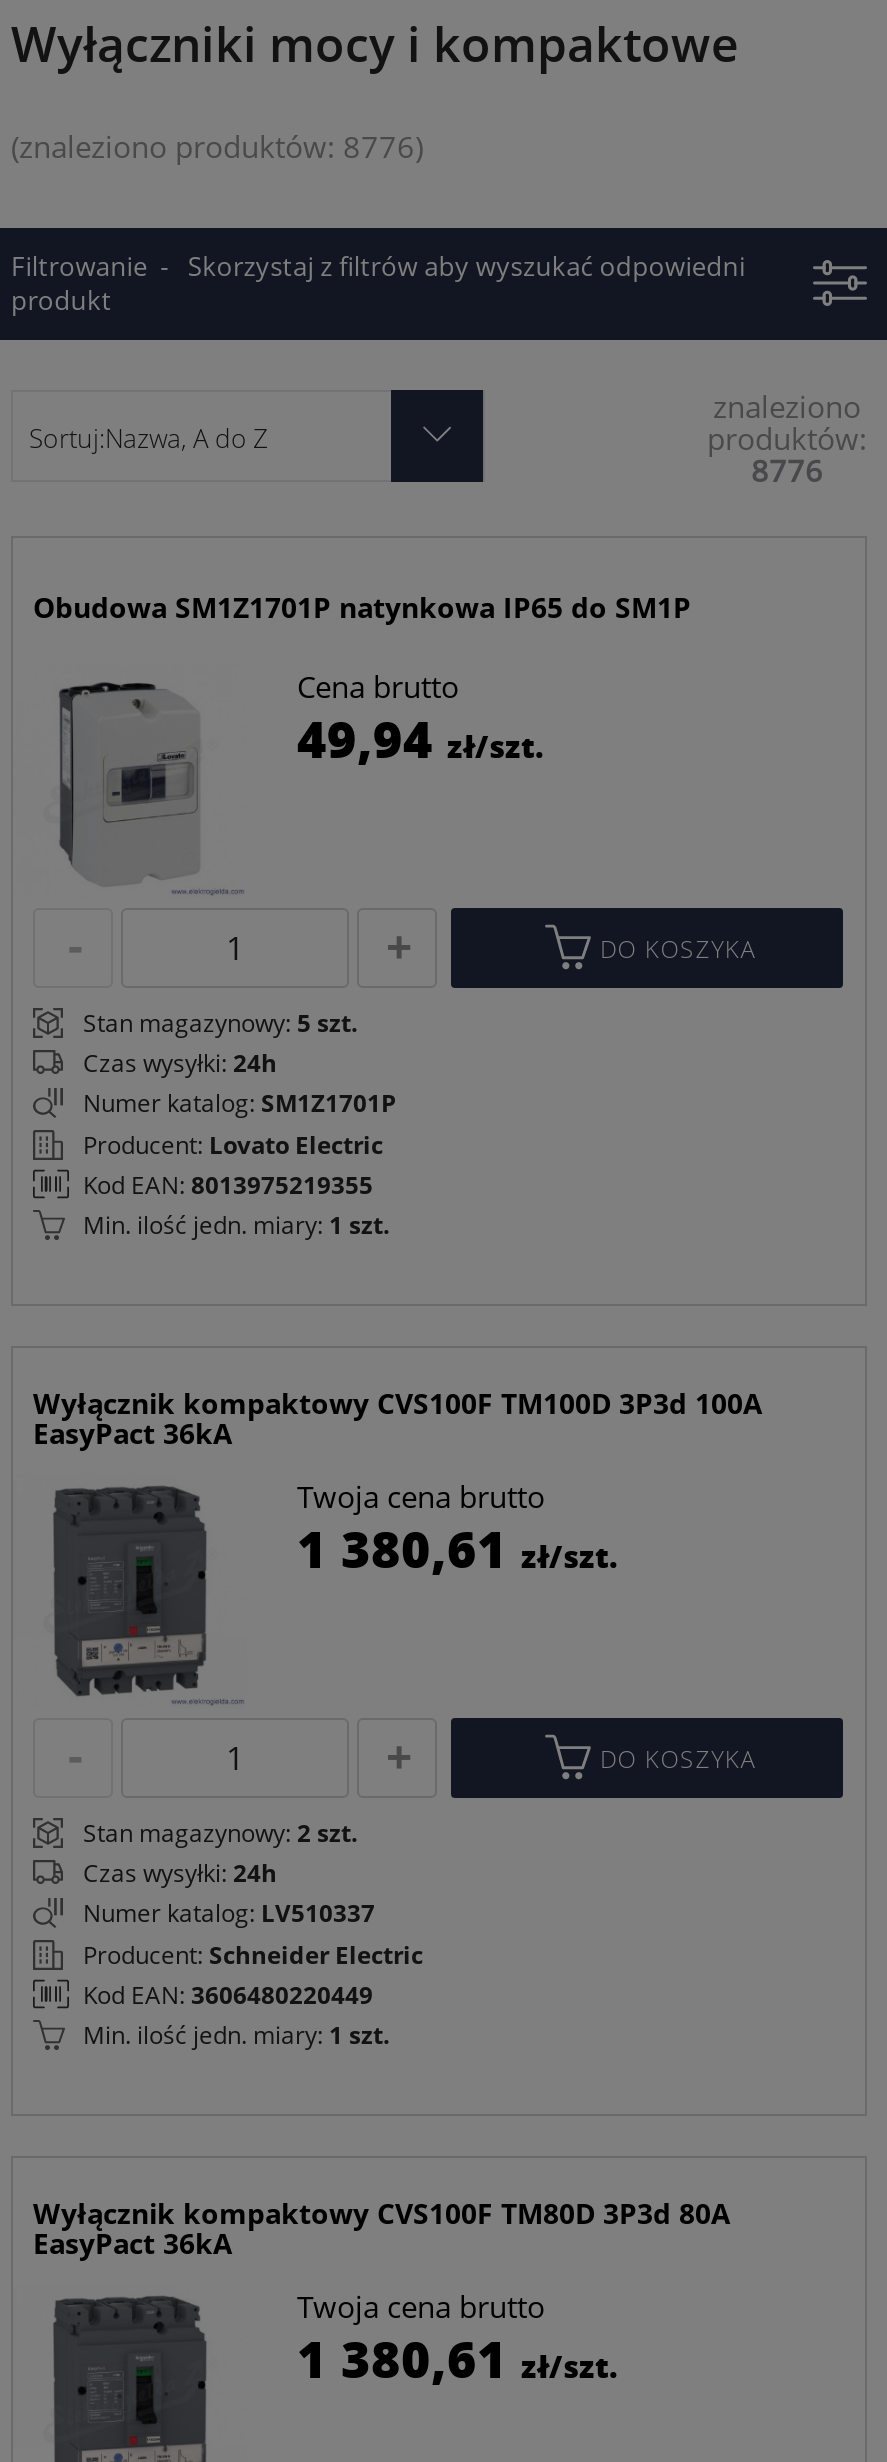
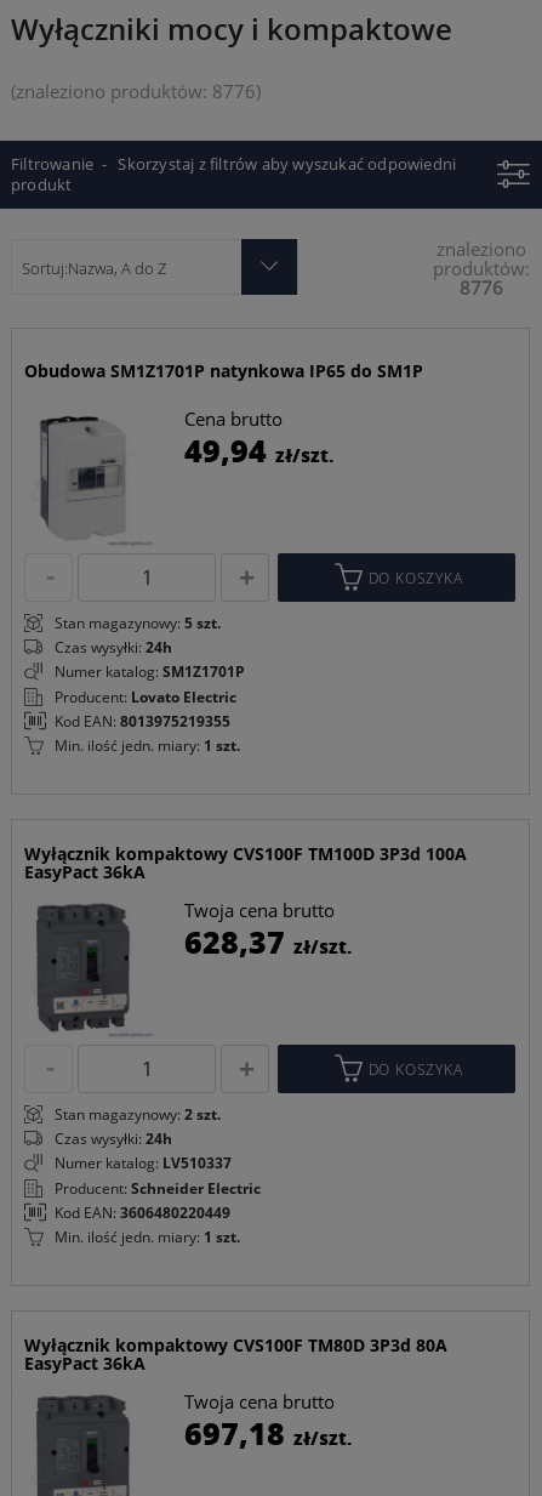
[297,1512,617,1584] 1 380,61 zł/szt. -> [184,920,352,963] 628,37 zł/szt.
[297,2322,617,2394] 1 380,61 zł/szt. -> [184,1411,352,1455] 697,18 zł/szt.

